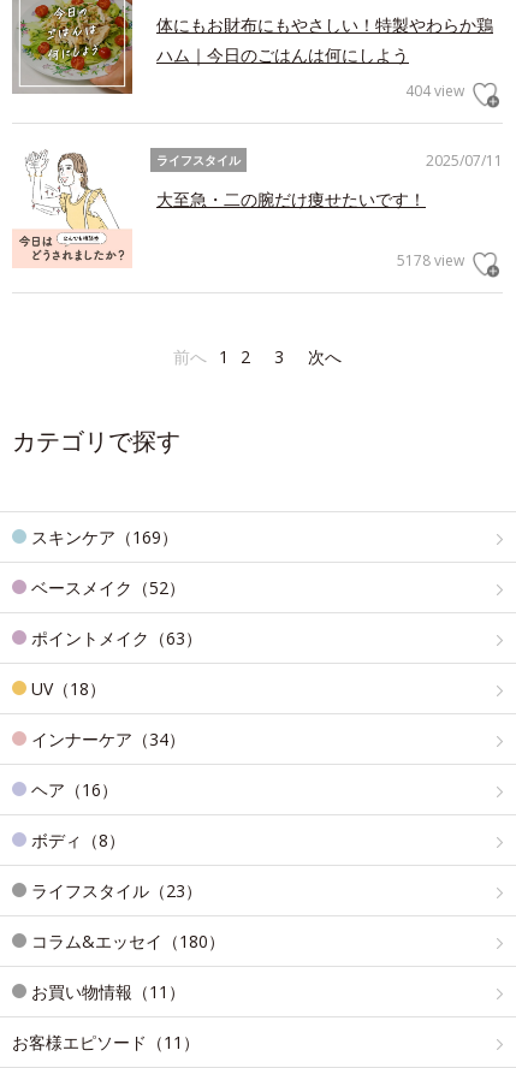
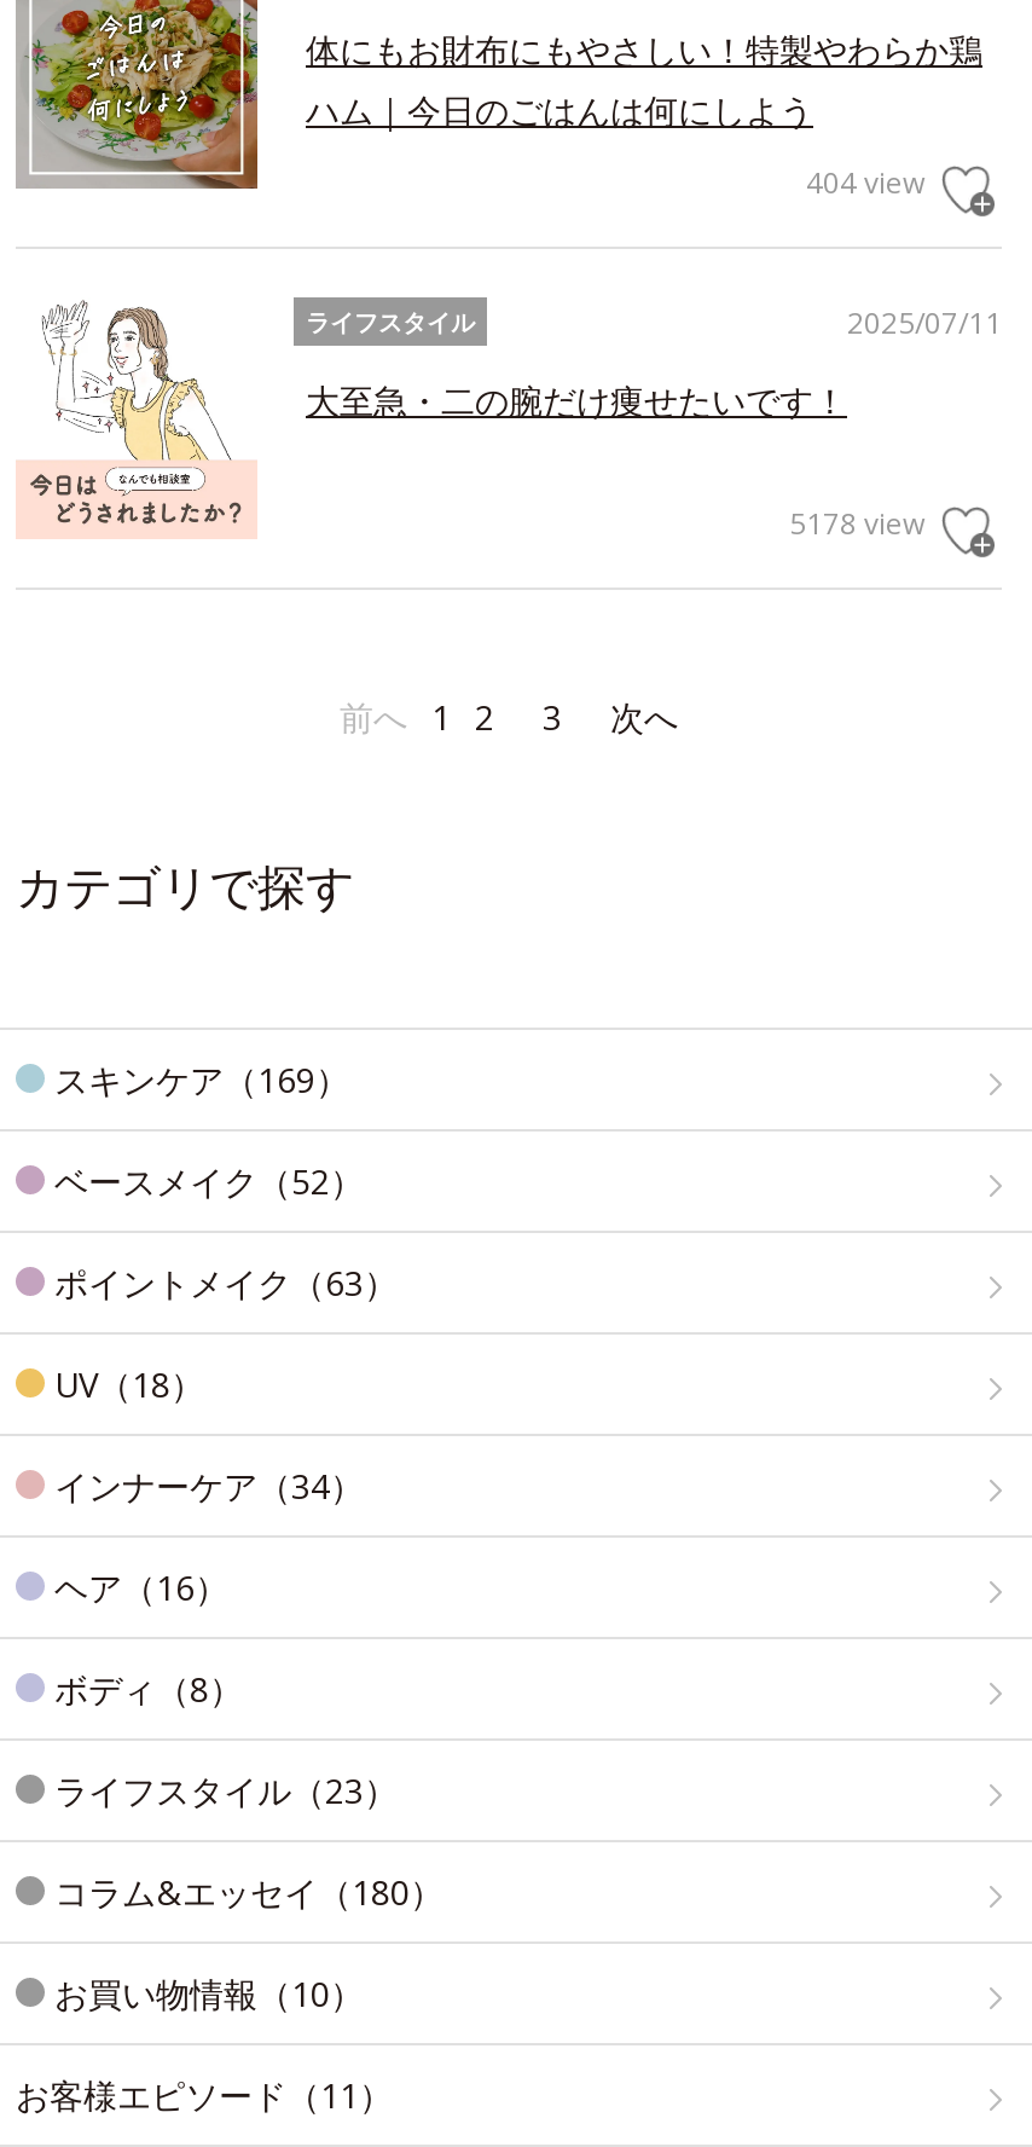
[31,980,185,1003] お買い物情報（11） -> [54,1971,364,2016] お買い物情報（10）

